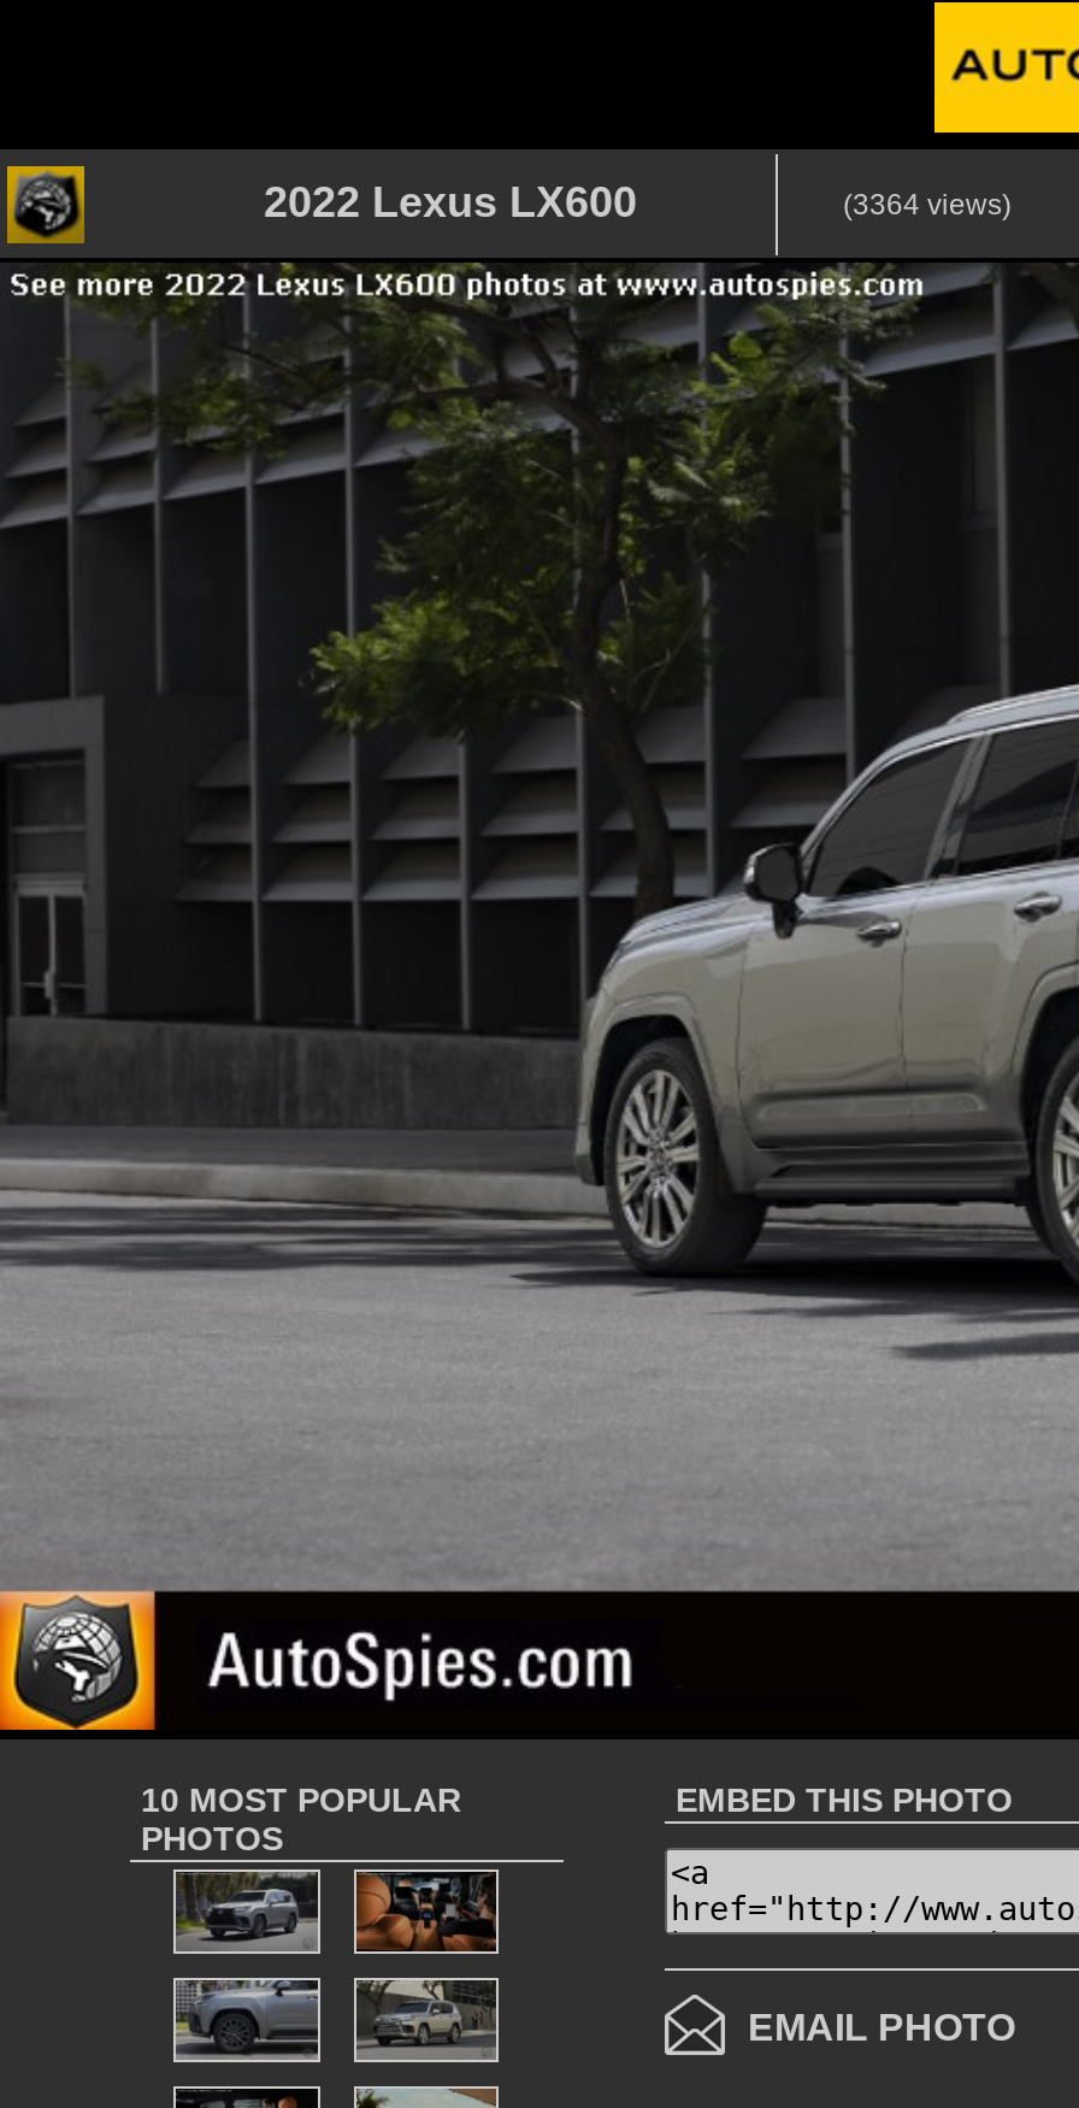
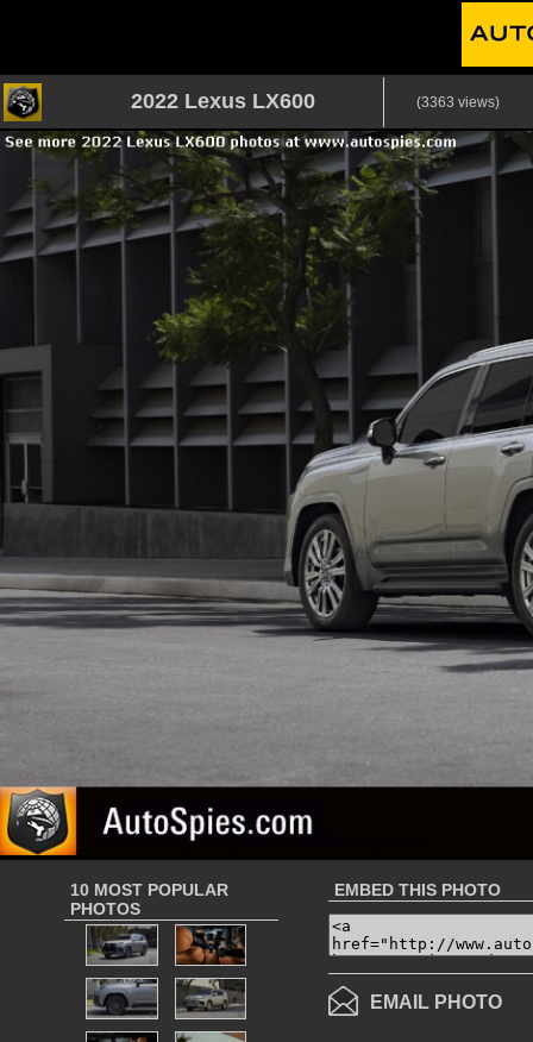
[843,188,1012,222] (3364 views) -> [416,94,500,111] (3363 views)

